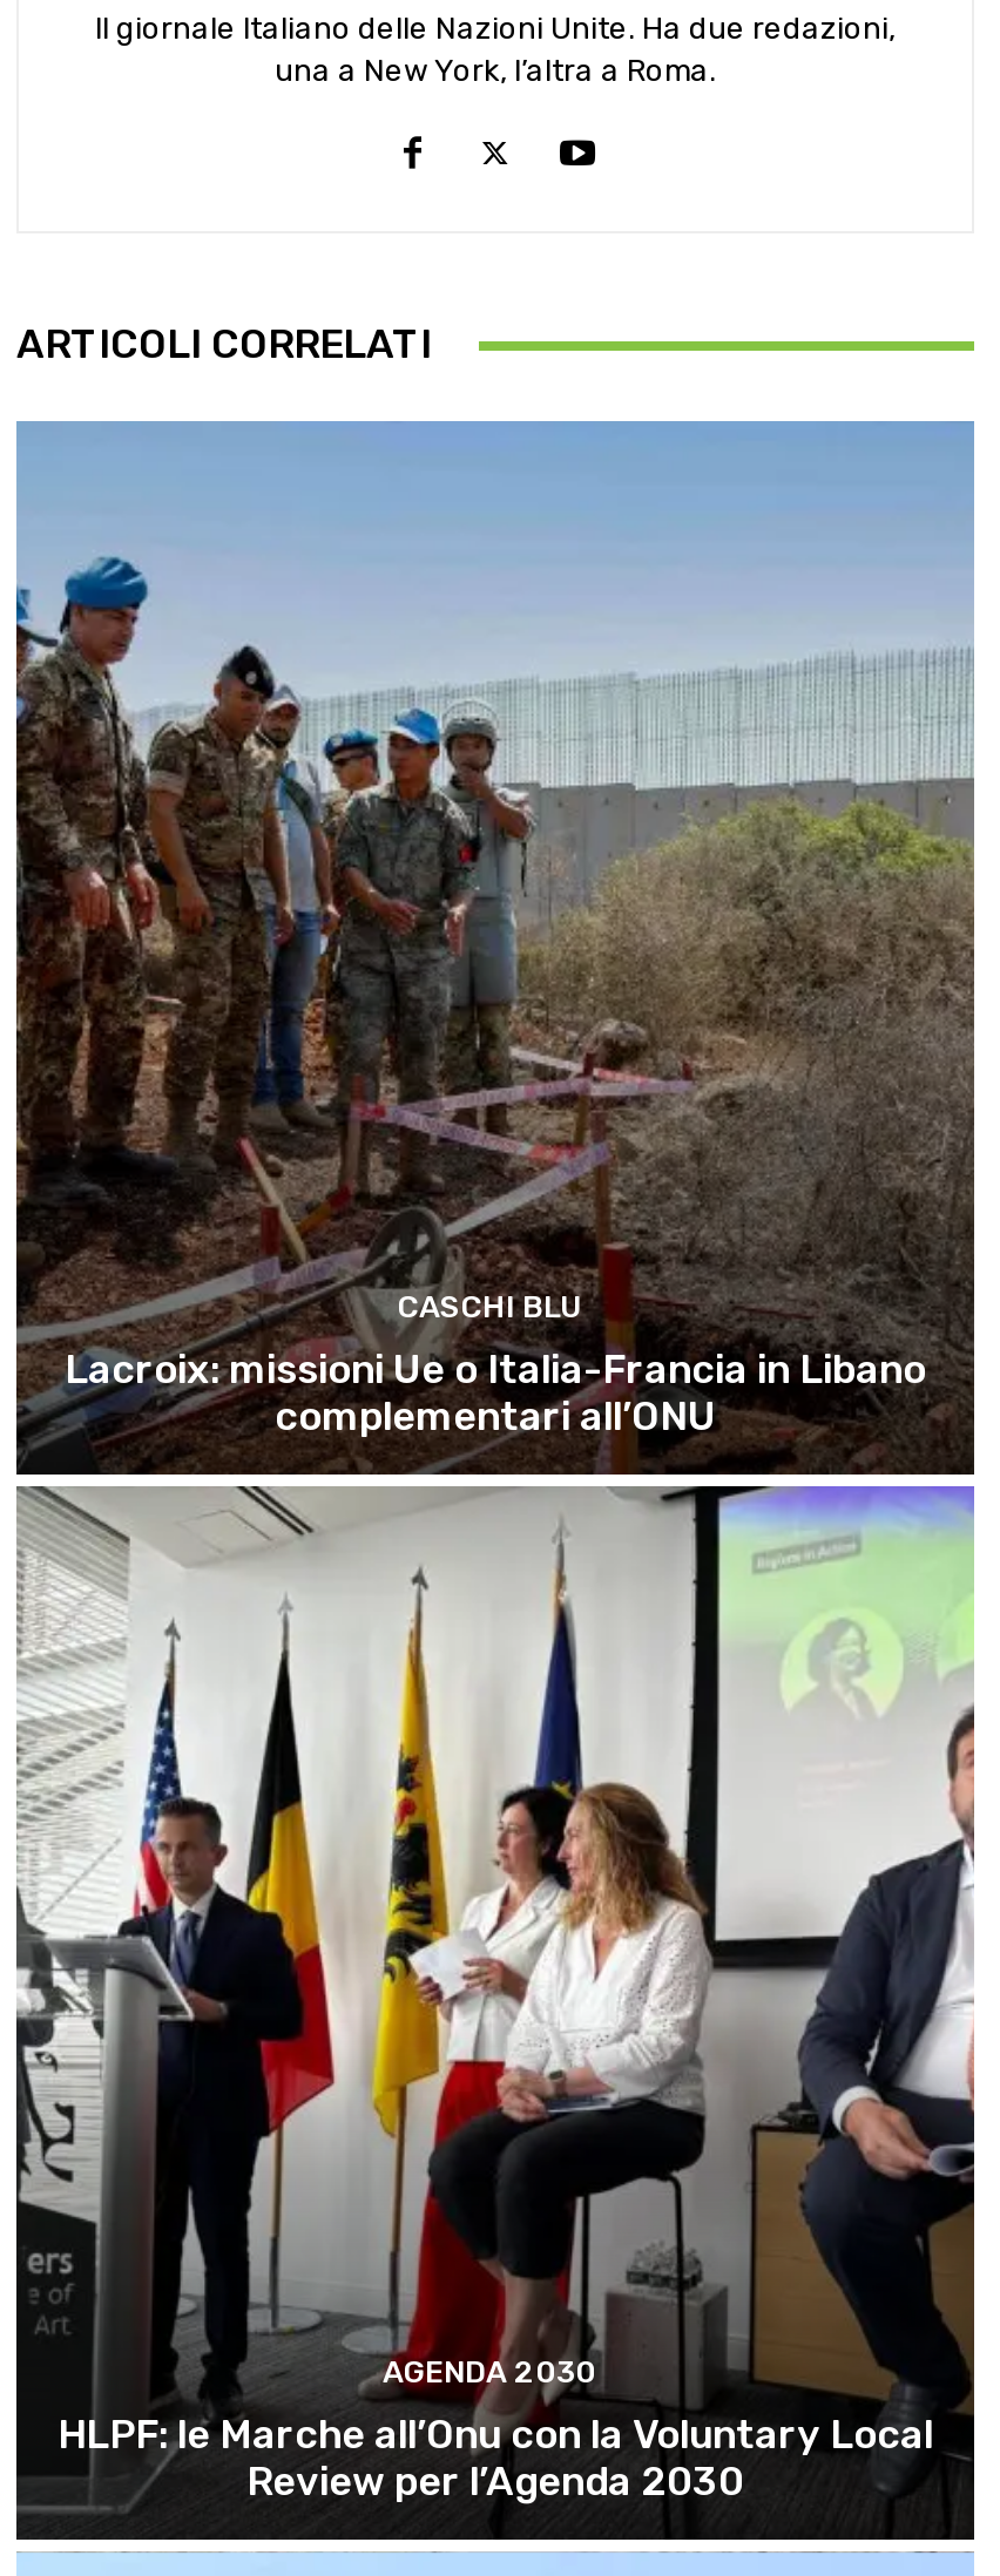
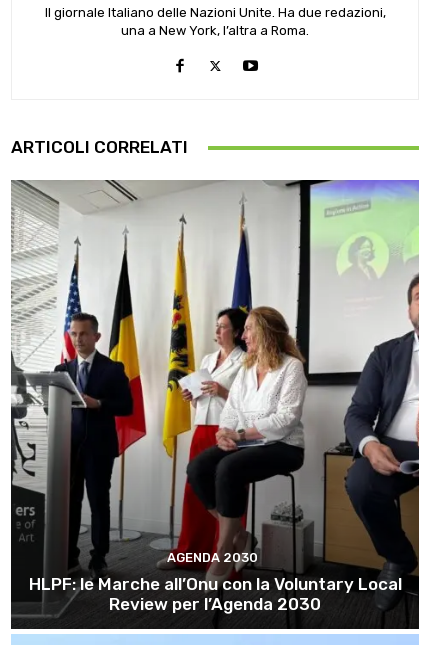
[14,419,977,1475] [image] | CASCHI BLU | Lacroix: missioni Ue o Italia-Francia in Libano | complementari all’ONU -> none

